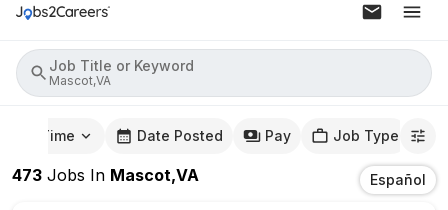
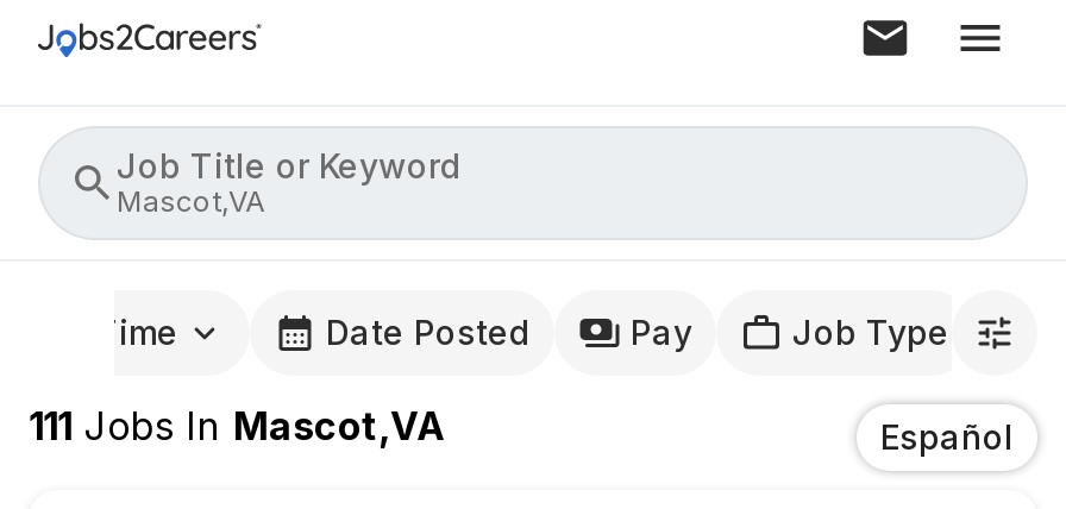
[12,165,199,185] 473 Jobs In Mascot,VA -> [29,402,445,450] 111 Jobs In Mascot,VA

